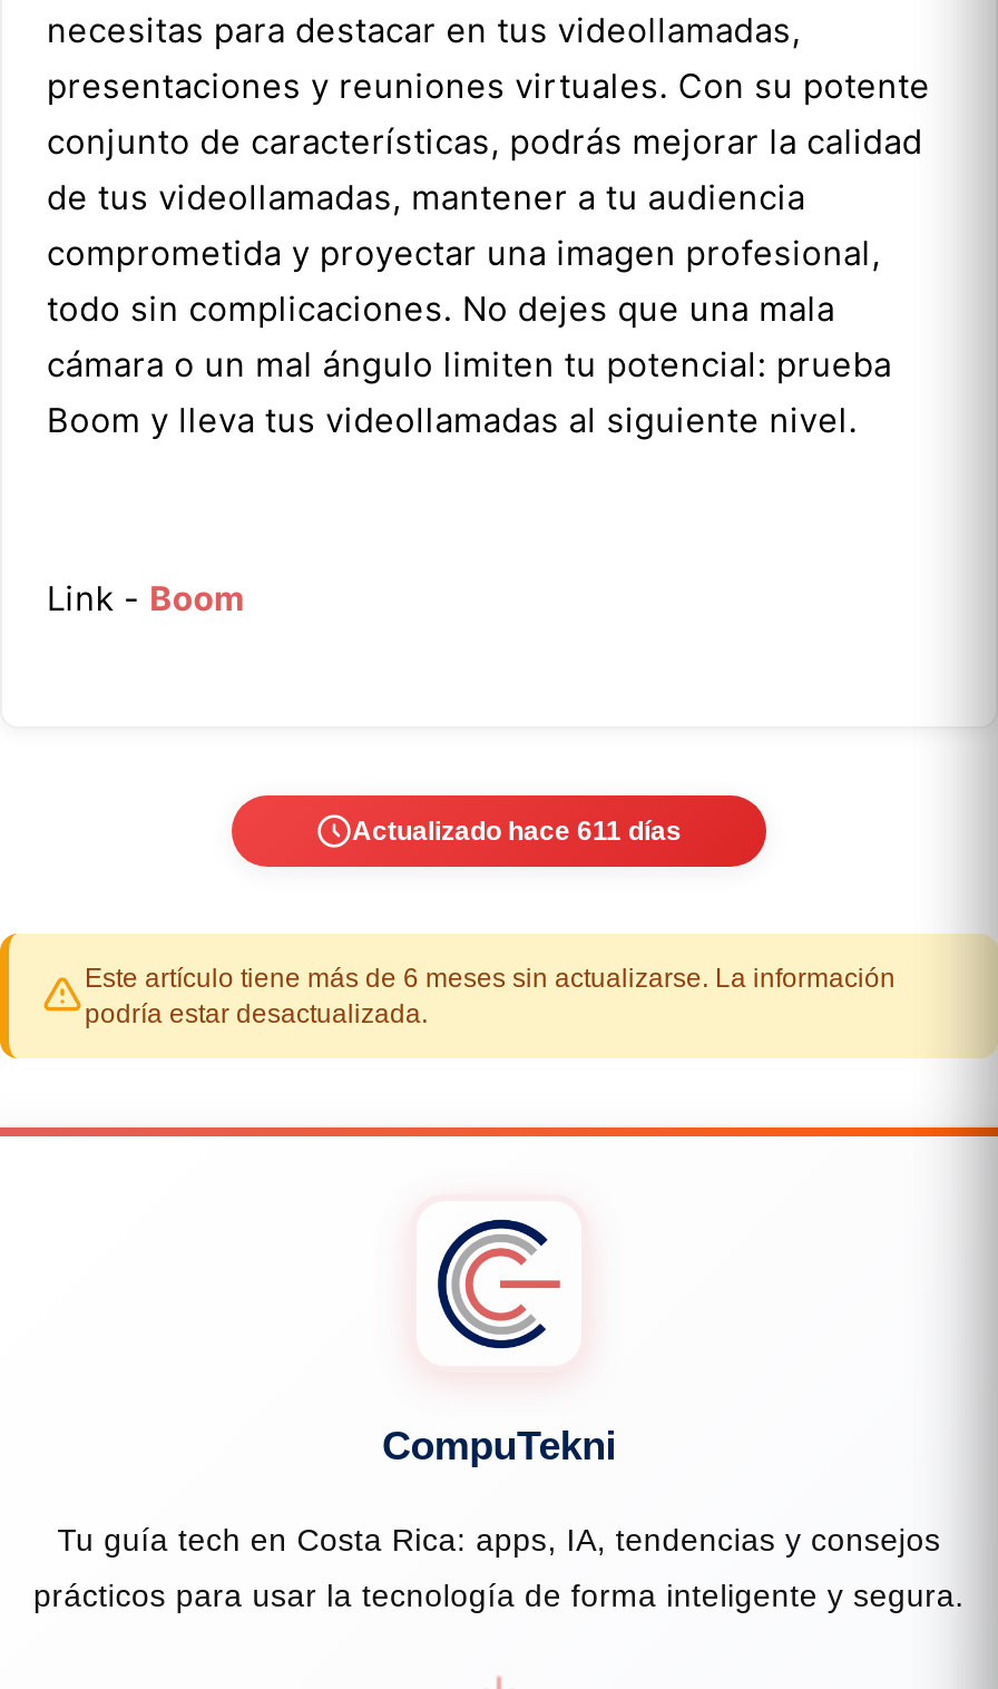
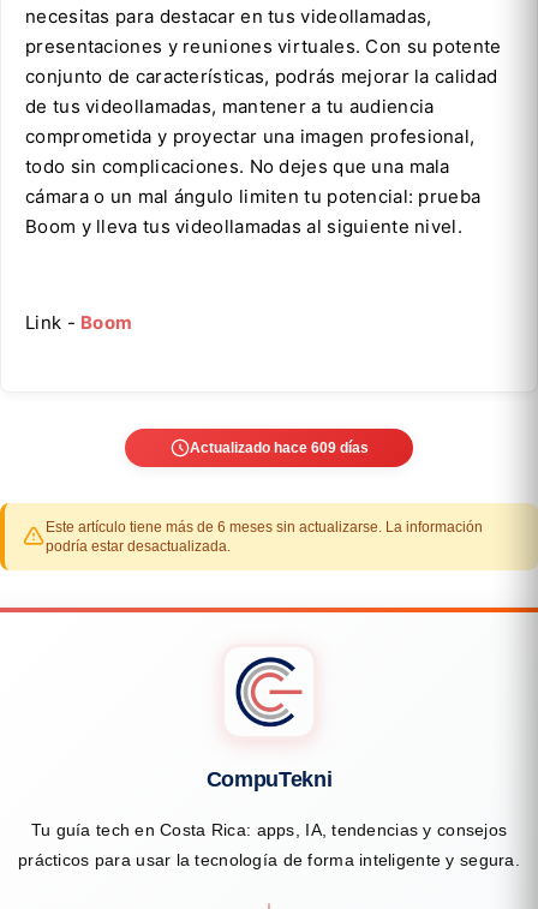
[352,815,682,846] Actualizado hace 611 días -> [189,439,368,456] Actualizado hace 609 días

